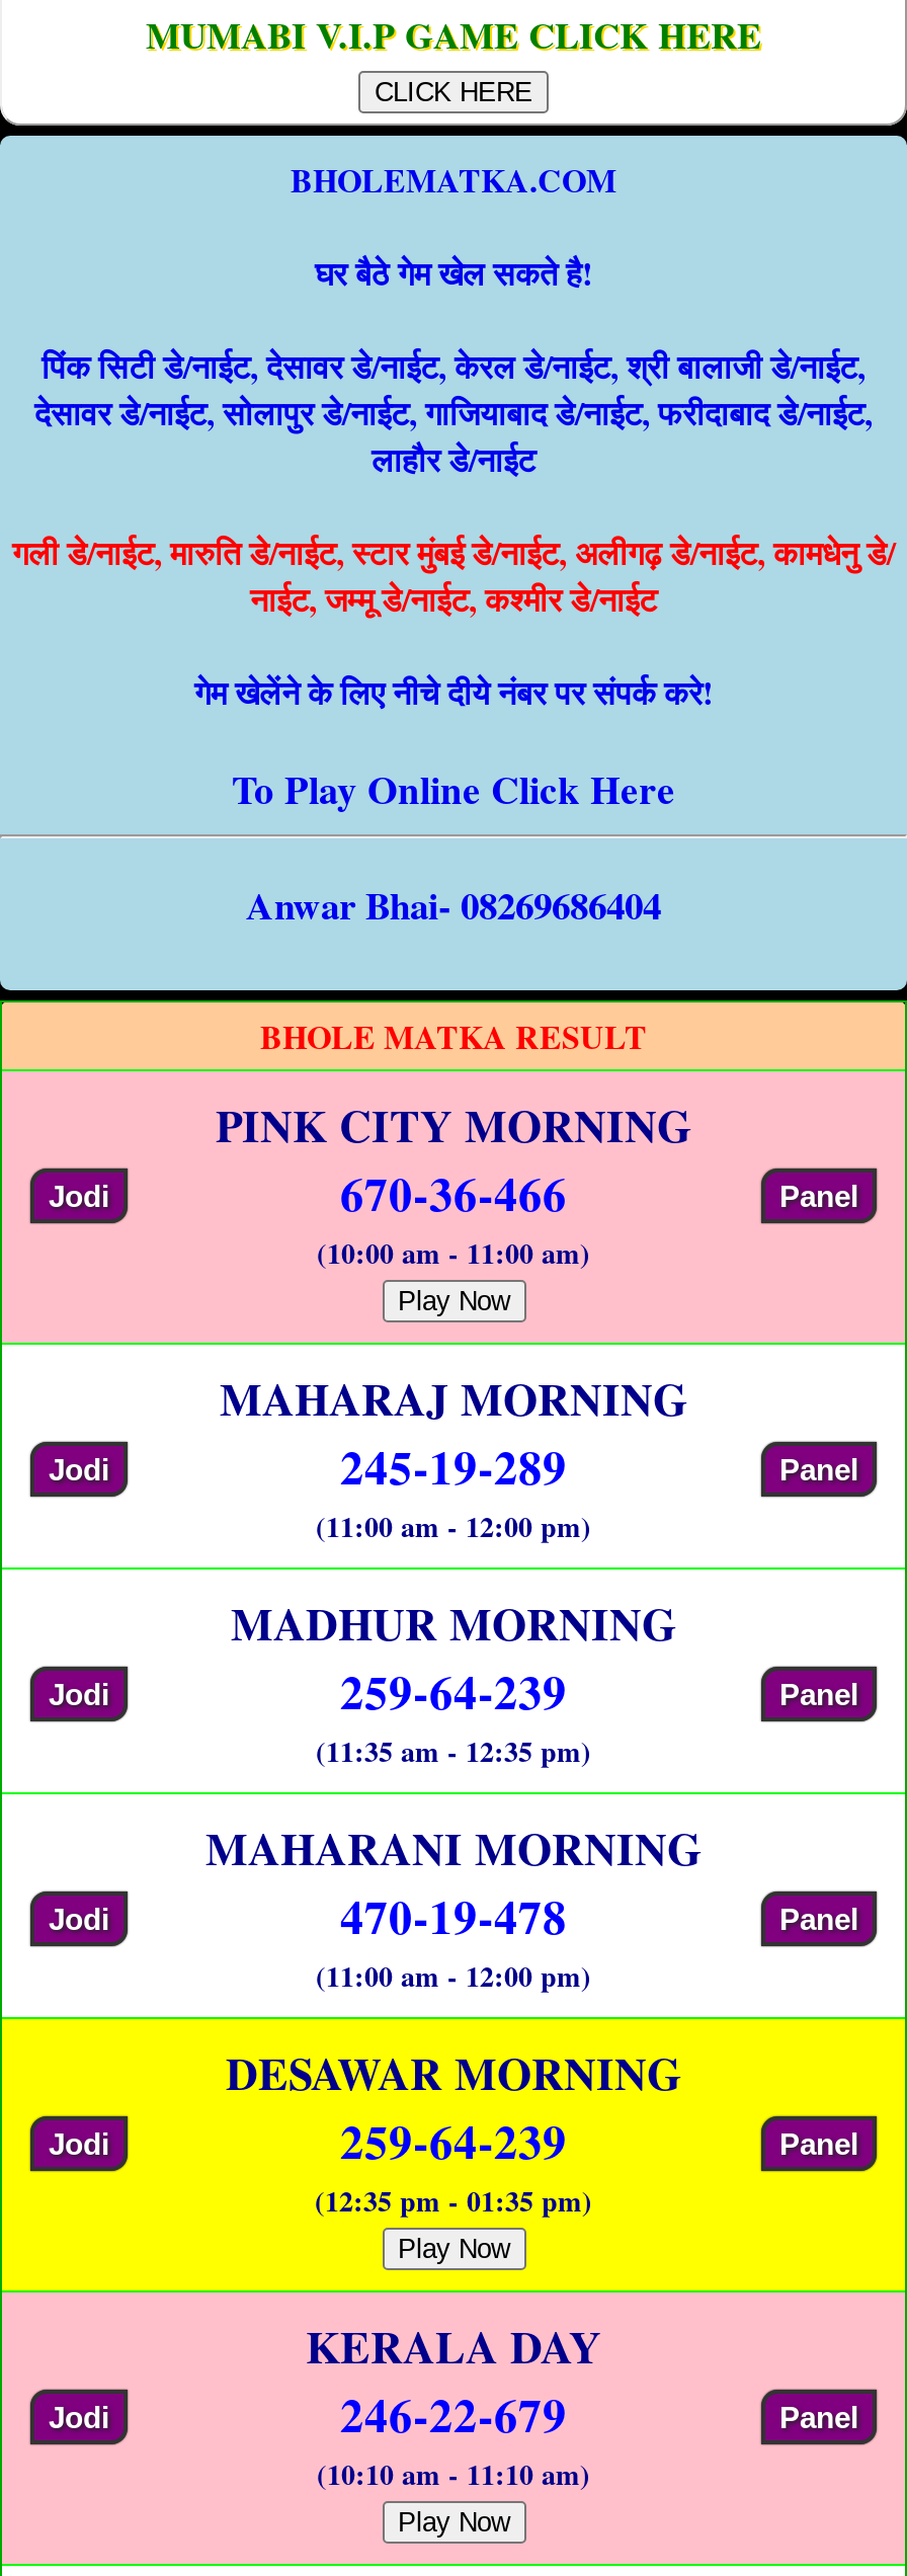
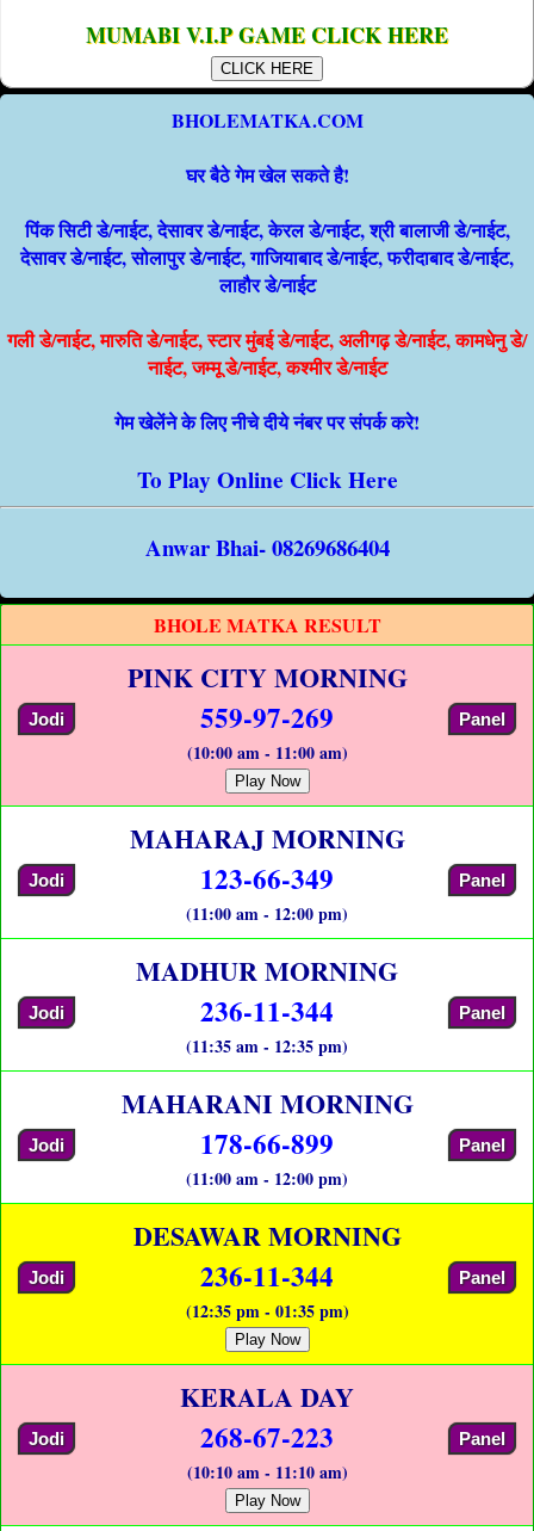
[340,1158,567,1227] 670-36-466 -> [200,697,334,737] 559-97-269
[340,1431,567,1500] 245-19-289 -> [200,858,334,898] 123-66-349
[340,1656,567,1725] 259-64-239 -> [200,990,334,1031] 236-11-344
[340,1881,567,1950] 470-19-478 -> [200,1123,334,1163] 178-66-899
[340,2106,567,2175] 259-64-239 -> [200,1255,334,1296] 236-11-344
[340,2379,567,2448] 246-22-679 -> [200,1416,334,1457] 268-67-223

